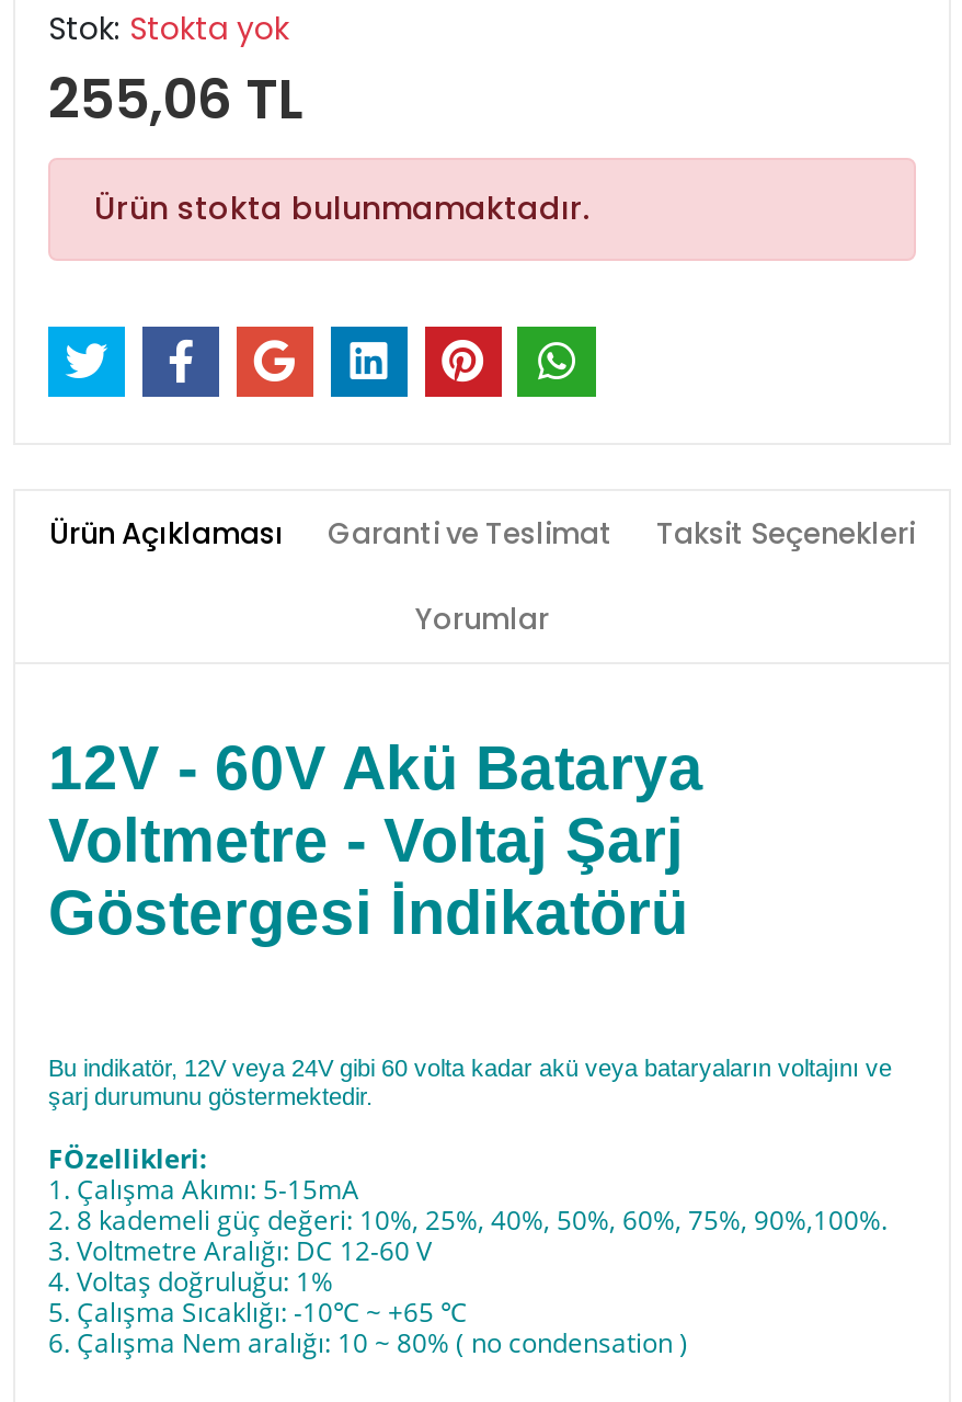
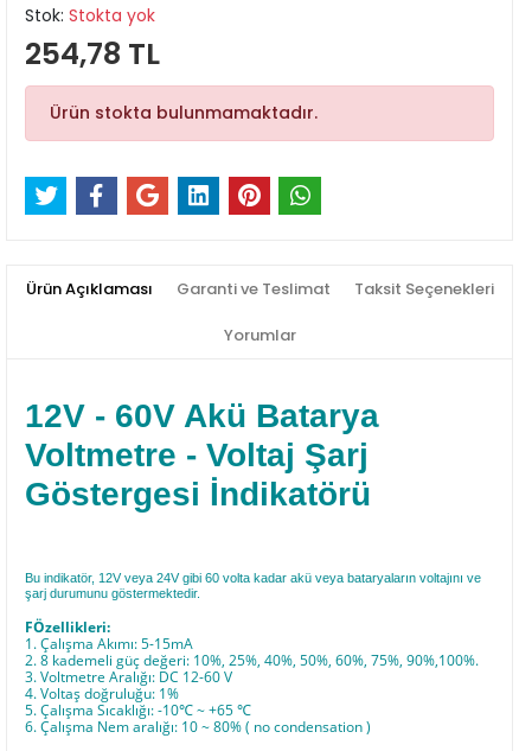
[48,61,305,138] 255,06 TL -> [25,33,160,75] 254,78 TL

